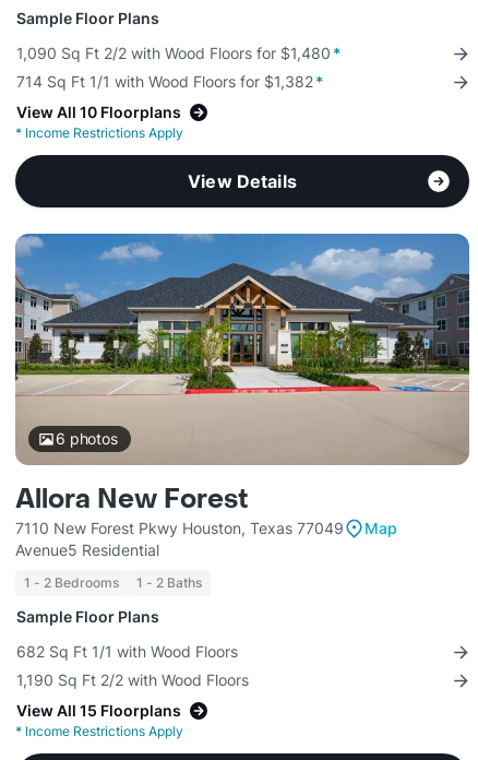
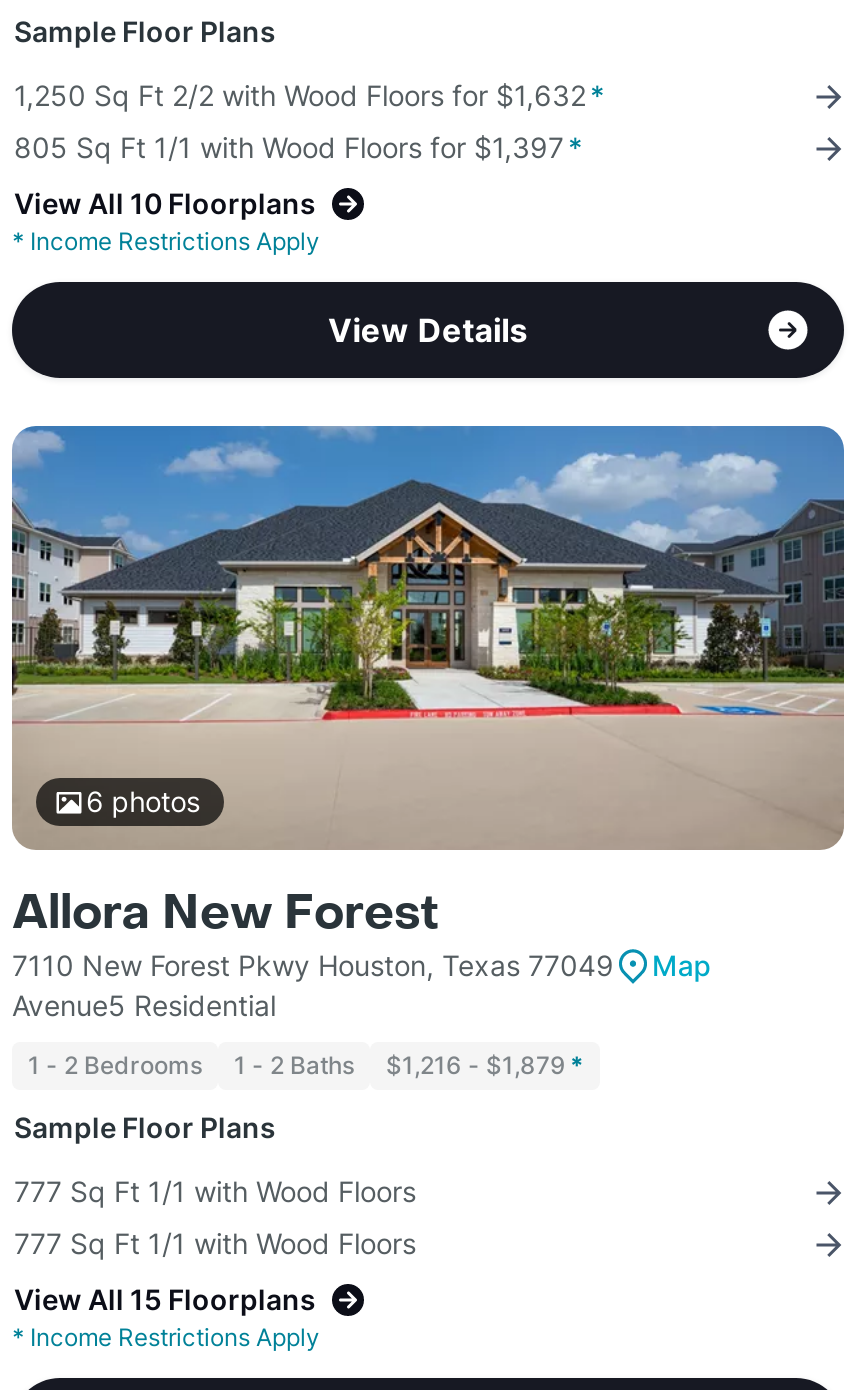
[16,44,340,62] 1,090 Sq Ft 2/2 with Wood Floors for $1,480 * -> [14,78,604,112] 1,250 Sq Ft 2/2 with Wood Floors for $1,632 *
[16,72,323,91] 714 Sq Ft 1/1 with Wood Floors for $1,382 * -> [14,130,582,164] 805 Sq Ft 1/1 with Wood Floors for $1,397 *
none -> [386,1050,584,1080] $1,216 - $1,879 *
[16,642,238,661] 682 Sq Ft 1/1 with Wood Floors -> [14,1174,416,1208] 777 Sq Ft 1/1 with Wood Floors
[16,671,249,689] 1,190 Sq Ft 2/2 with Wood Floors -> [14,1226,416,1260] 777 Sq Ft 1/1 with Wood Floors

